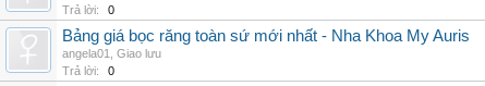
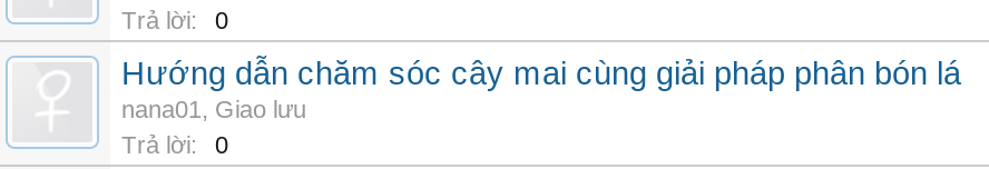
[62,27,470,60] Bảng giá bọc răng toàn sứ mới nhất - Nha Khoa My Auris | angela01, Giao lưu -> [121,56,961,122] Hướng dẫn chăm sóc cây mai cùng giải pháp phân bón lá | nana01, Giao lưu

